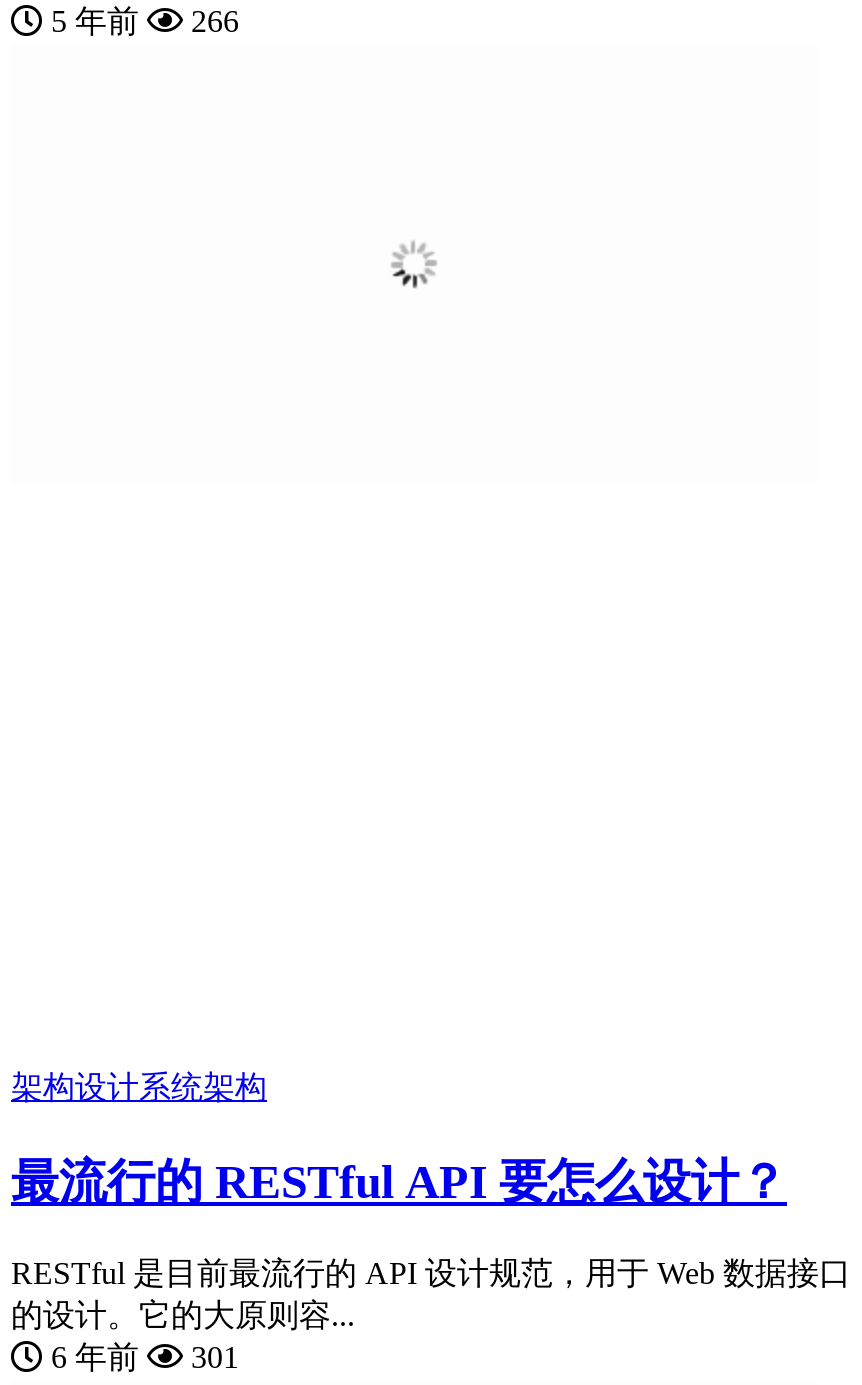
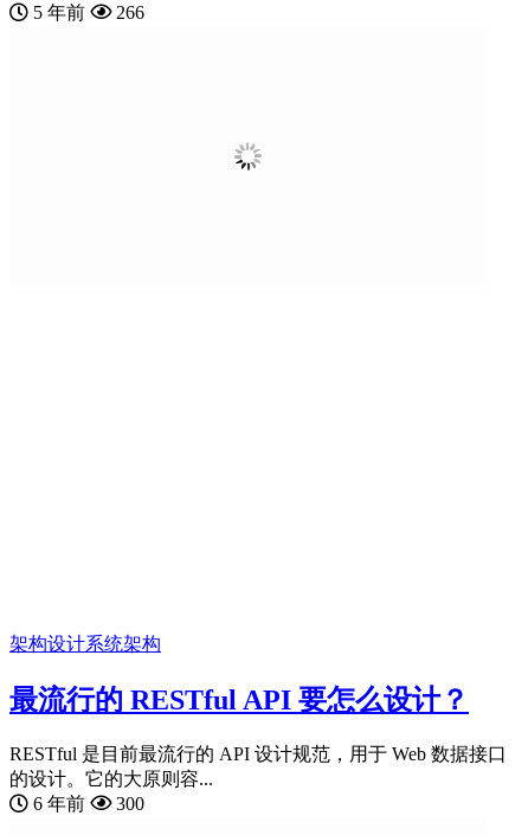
[43,1340,239,1374] 6 年前 301 -> [28,794,144,814] 6 年前 300

